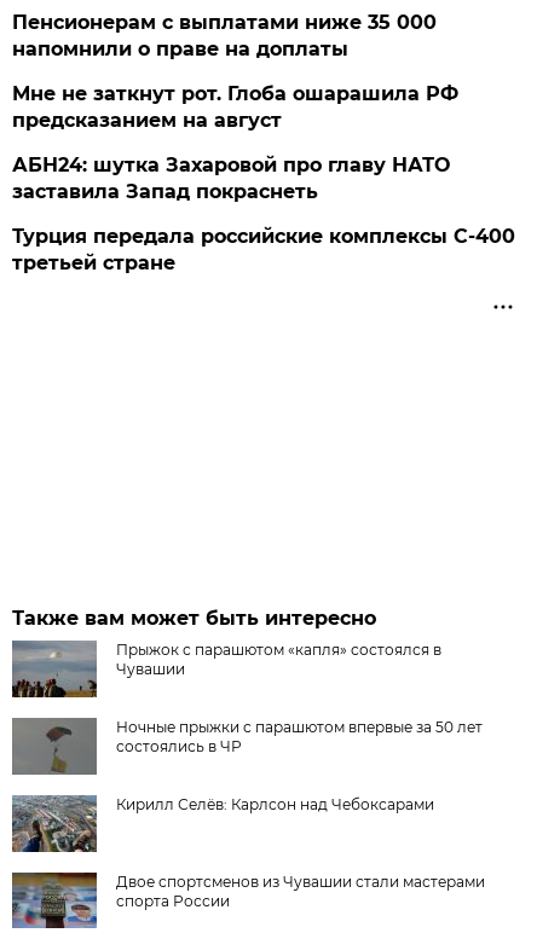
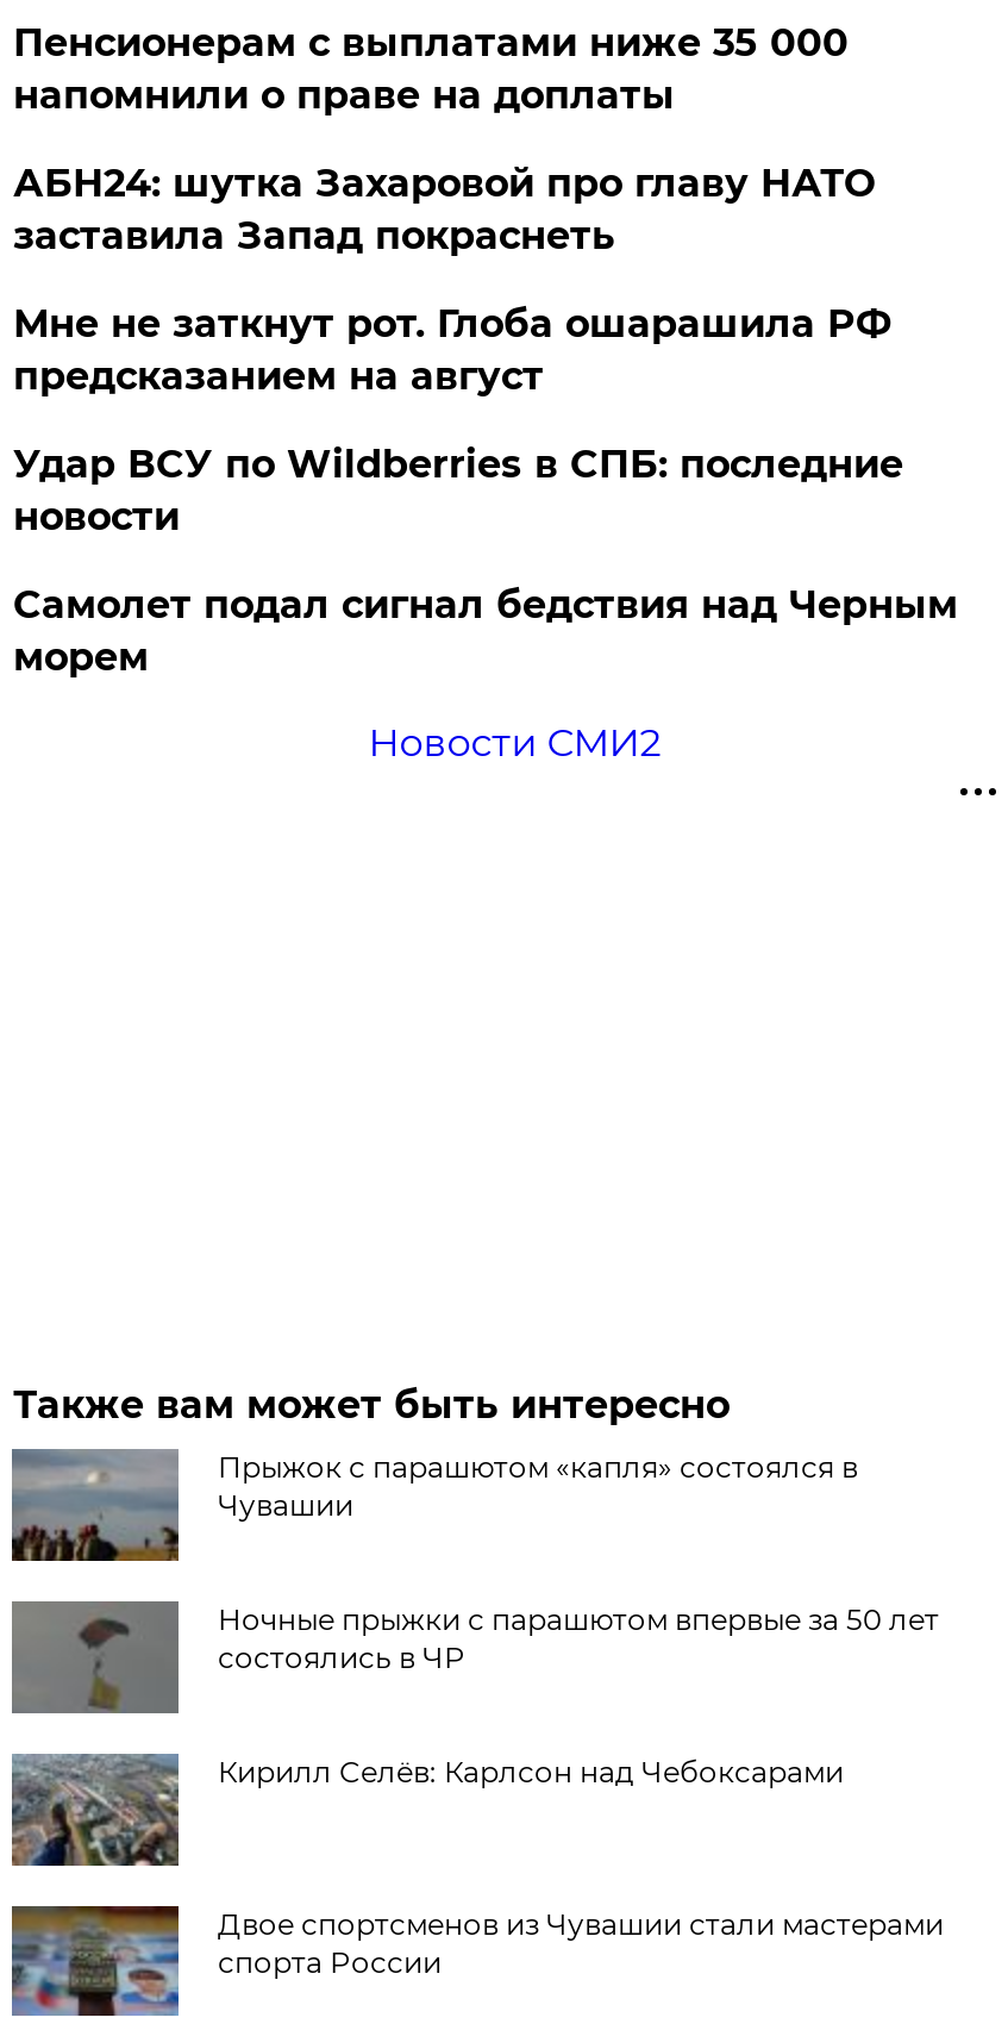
moved [13,153,450,203] -> [13,160,874,258]: АБН24: шутка Захаровой про главу НАТО | заставила Запад покраснеть
[13,225,516,274] Турция передала российские комплексы С-400 | третьей стране -> [13,441,958,765] Удар ВСУ по Wildberries в СПБ: последние | новости | Самолет подал сигнал бедствия над Черным | морем | Новости СМИ2

